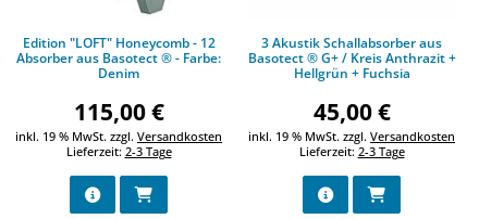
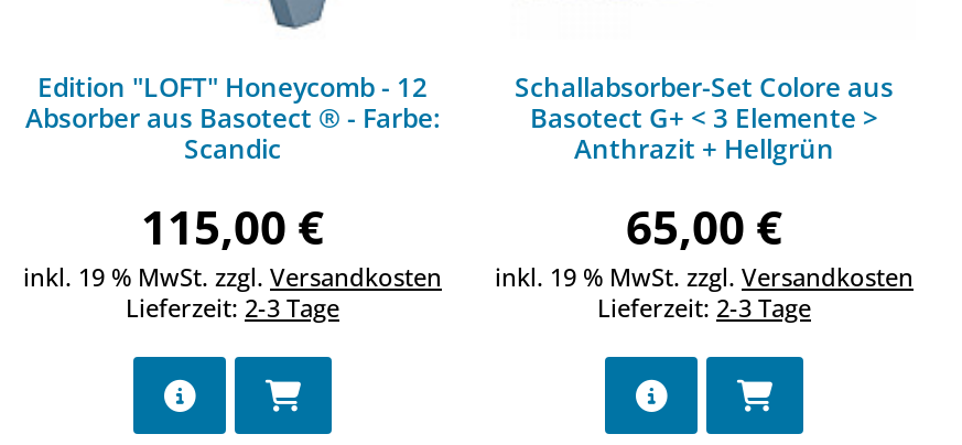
[248,33,456,82] 3 Akustik Schallabsorber aus | Basotect ® G+ / Kreis Anthrazit + | Hellgrün + Fuchsia -> [515,67,894,167] Schallabsorber-Set Colore aus | Basotect G+ < 3 Elemente > | Anthrazit + Hellgrün
[98,64,139,82] Denim -> [184,129,281,167] Scandic
[313,96,390,126] 45,00 € -> [626,195,782,257] 65,00 €

